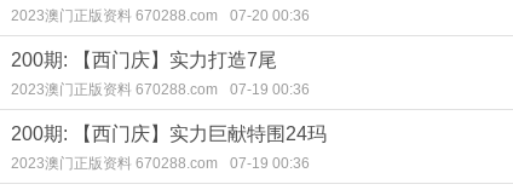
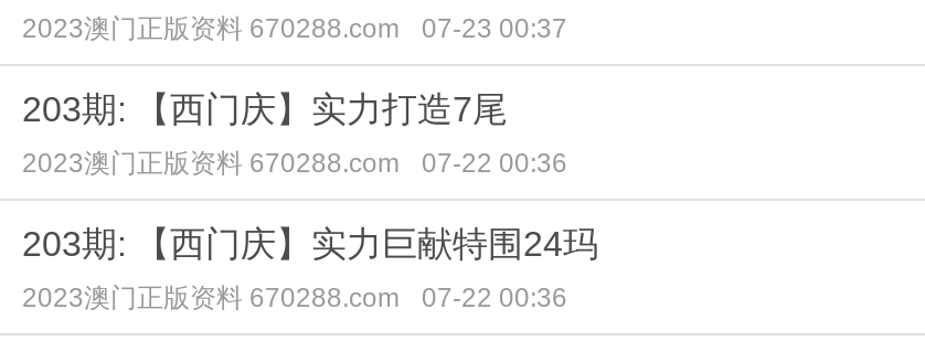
[11,7,310,24] 2023澳门正版资料 670288.com 07-20 00:36 -> [22,13,567,44] 2023澳门正版资料 670288.com 07-23 00:37
[11,50,277,70] 200期: 【西门庆】实力打造7尾 -> [22,90,508,128] 203期: 【西门庆】实力打造7尾
[11,81,310,98] 2023澳门正版资料 670288.com 07-19 00:36 -> [22,148,567,179] 2023澳门正版资料 670288.com 07-22 00:36
[11,123,327,144] 200期: 【西门庆】实力巨献特围24玛 -> [22,225,598,263] 203期: 【西门庆】实力巨献特围24玛
[11,155,310,172] 2023澳门正版资料 670288.com 07-19 00:36 -> [22,283,567,313] 2023澳门正版资料 670288.com 07-22 00:36

